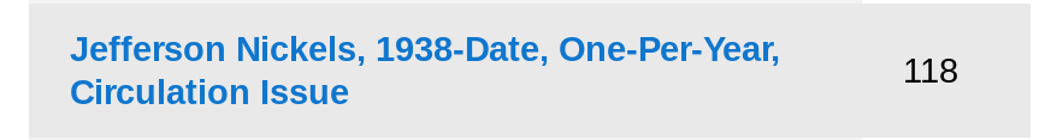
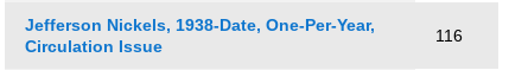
[903,52,958,90] 118 -> [435,26,463,45] 116

